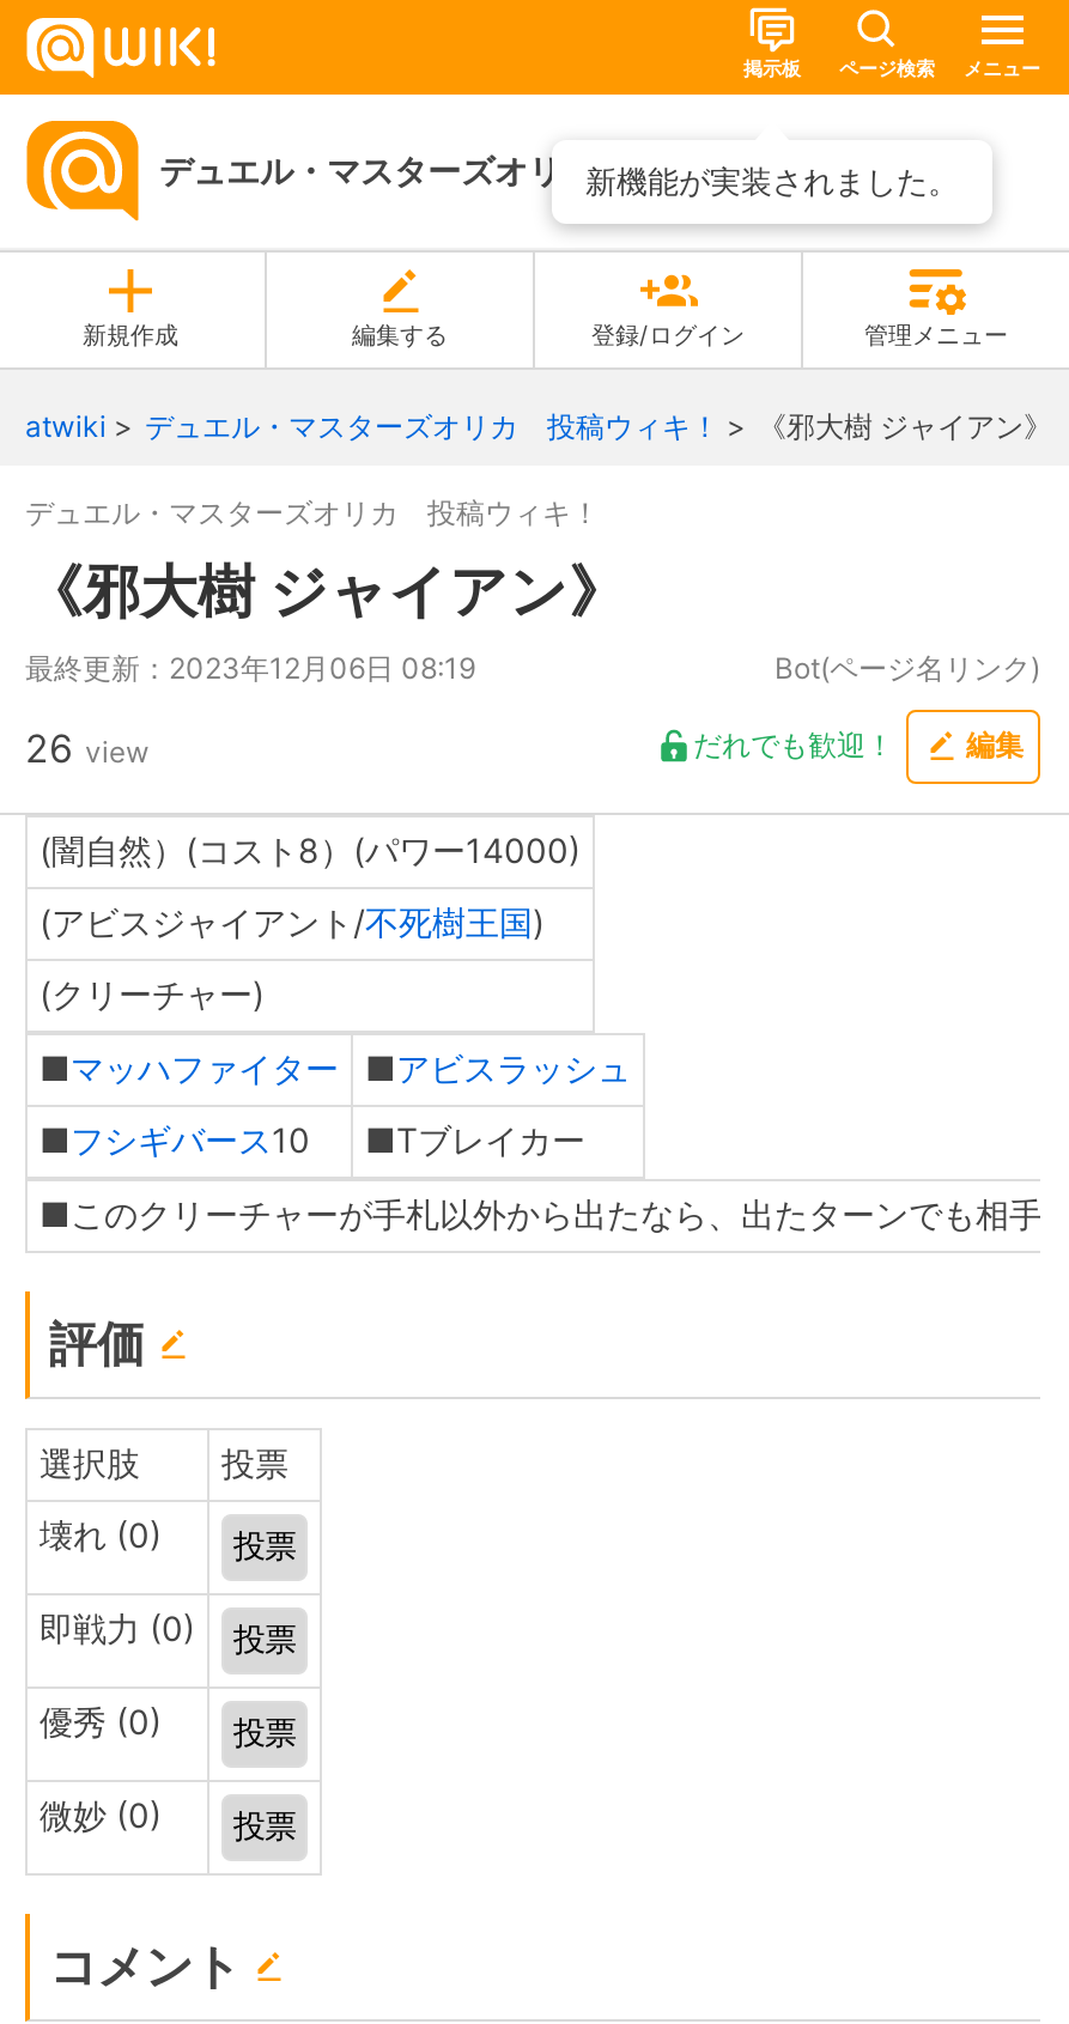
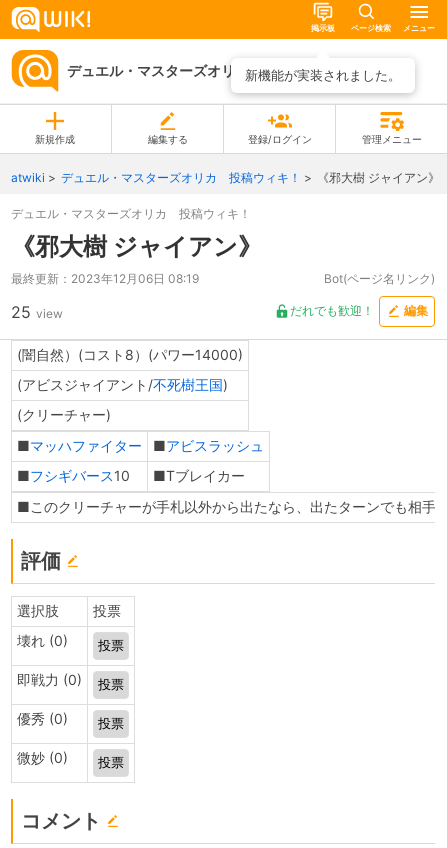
[25,723,150,771] 26 view -> [11,301,63,321] 25 view

